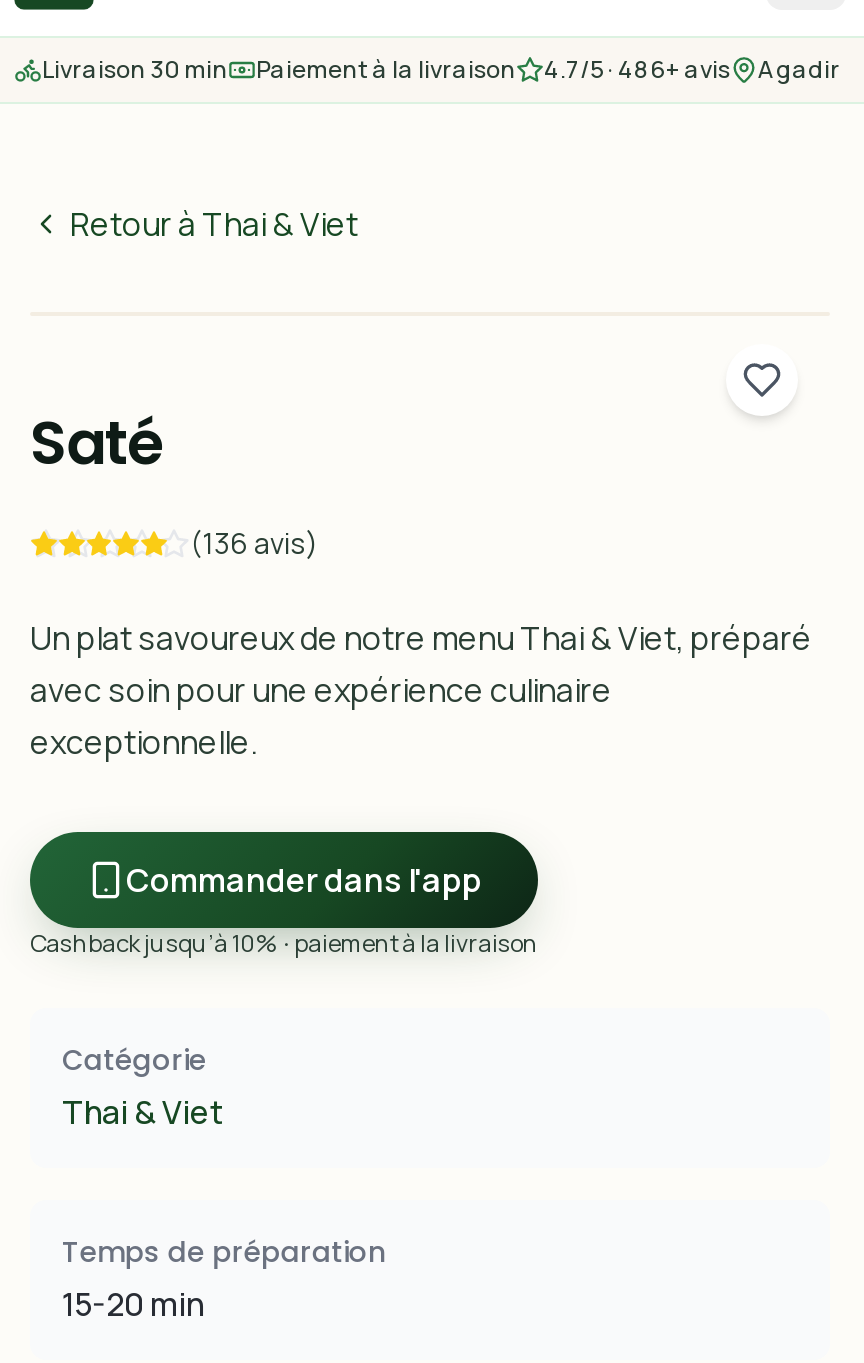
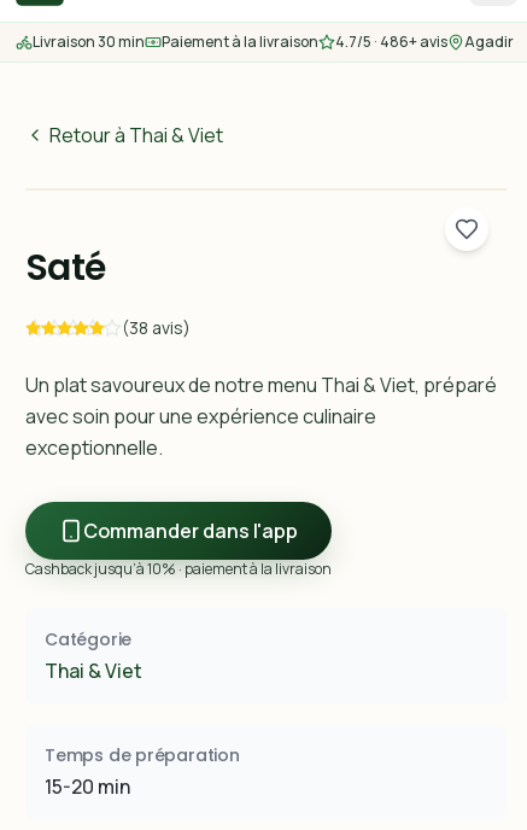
[190,524,318,562] (136 avis) -> [122,316,191,339] (38 avis)

